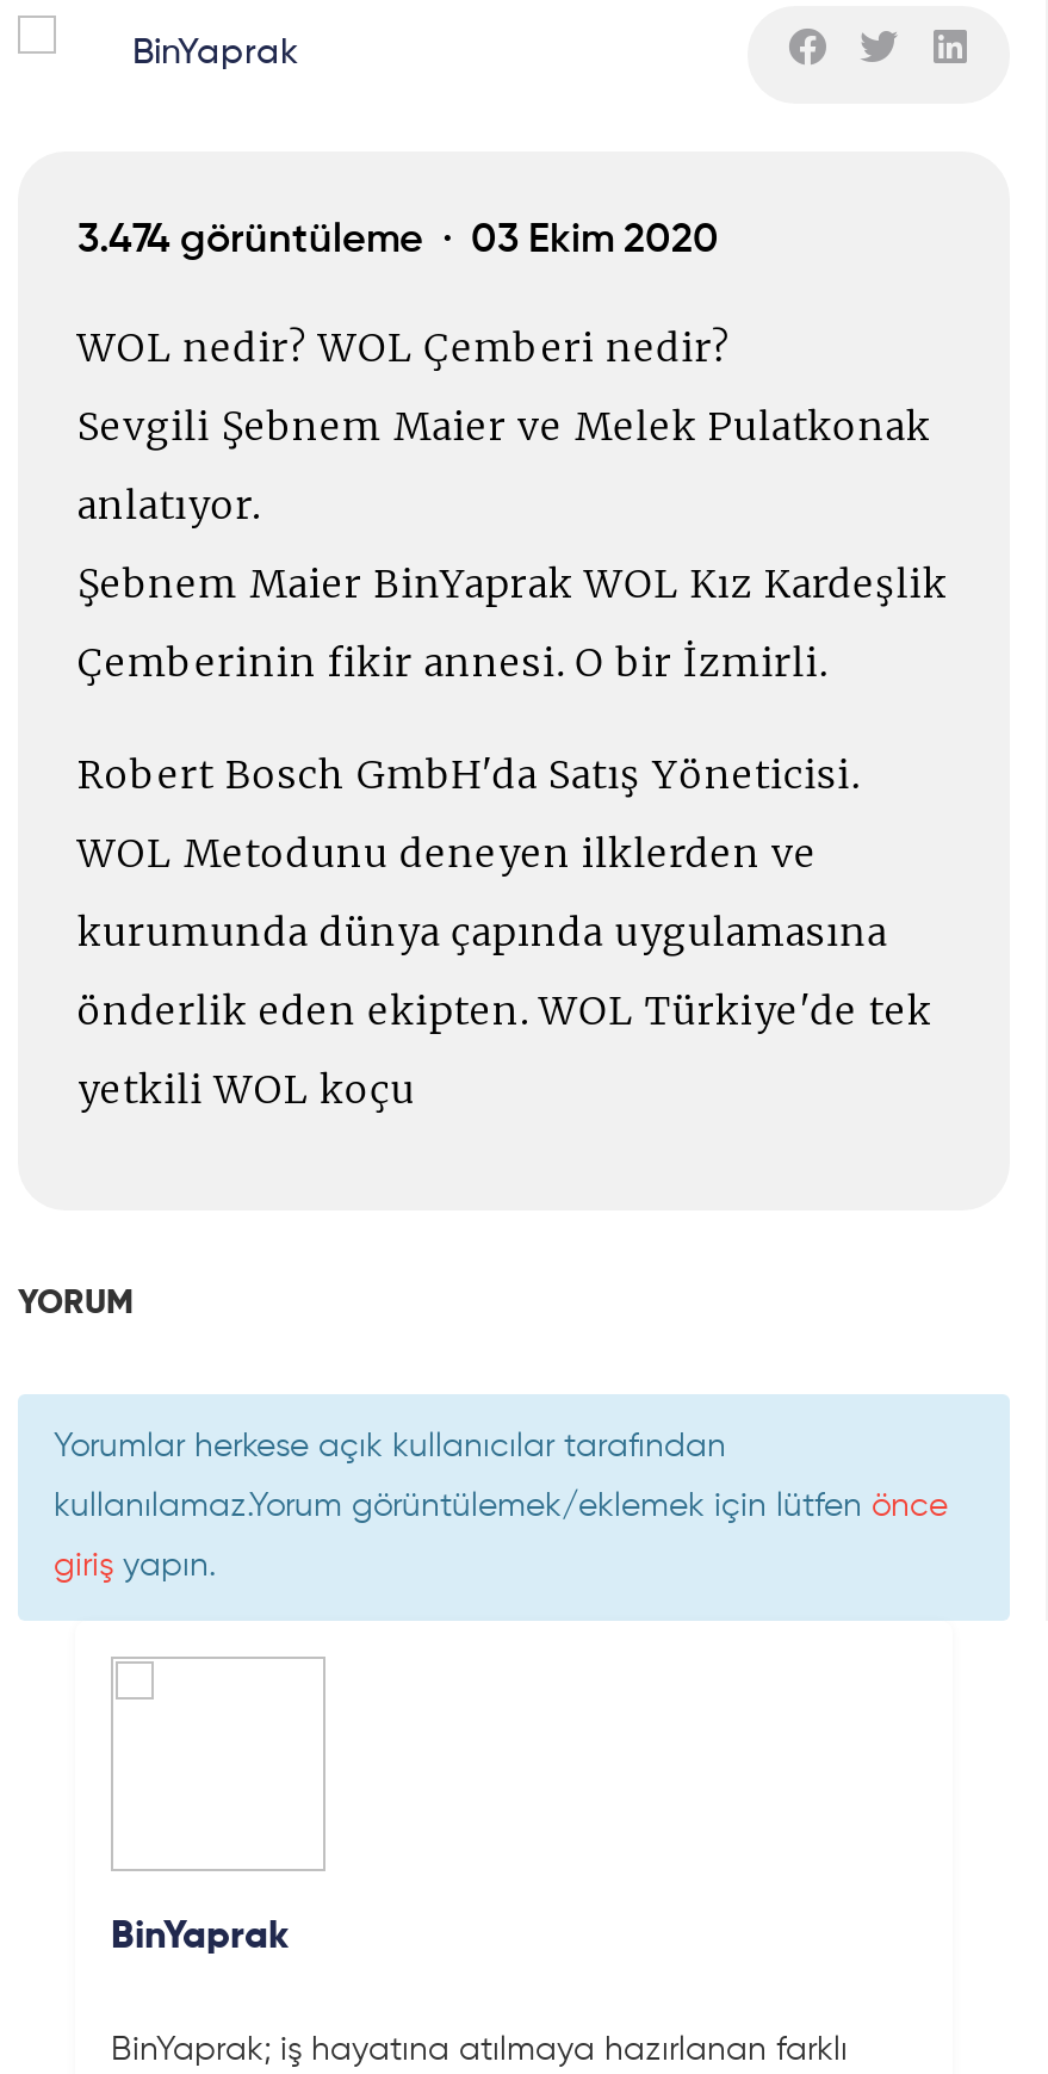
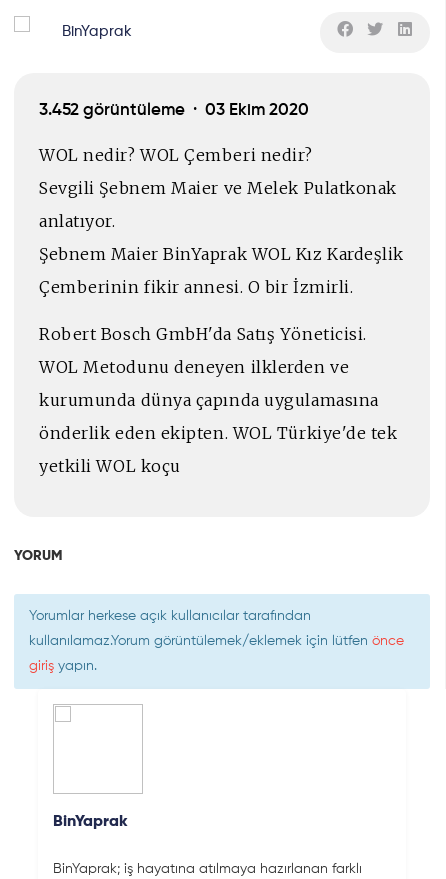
[77,220,719,260] 3.474 görüntüleme · 03 Ekim 2020 -> [39,102,309,119] 3.452 görüntüleme · 03 Ekim 2020

